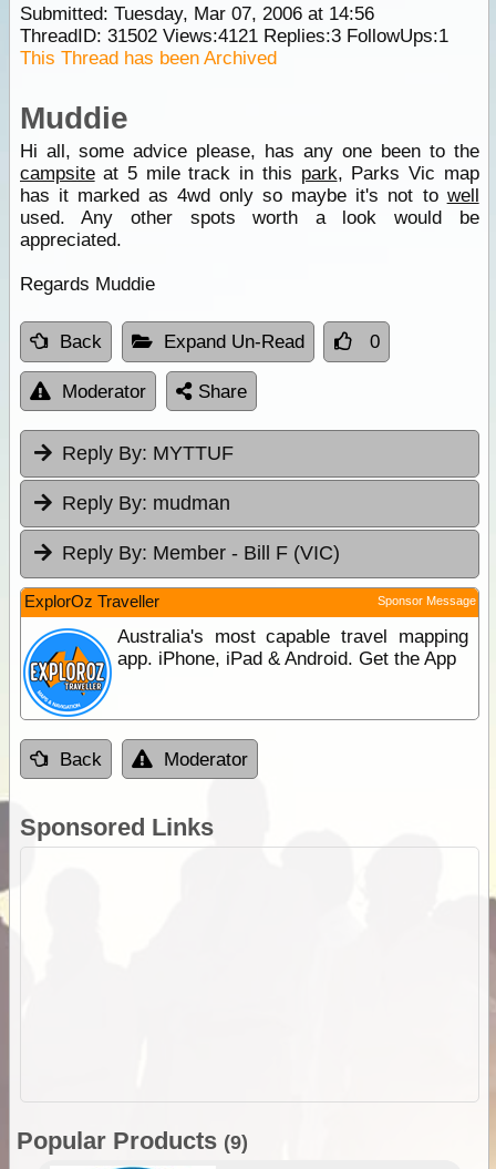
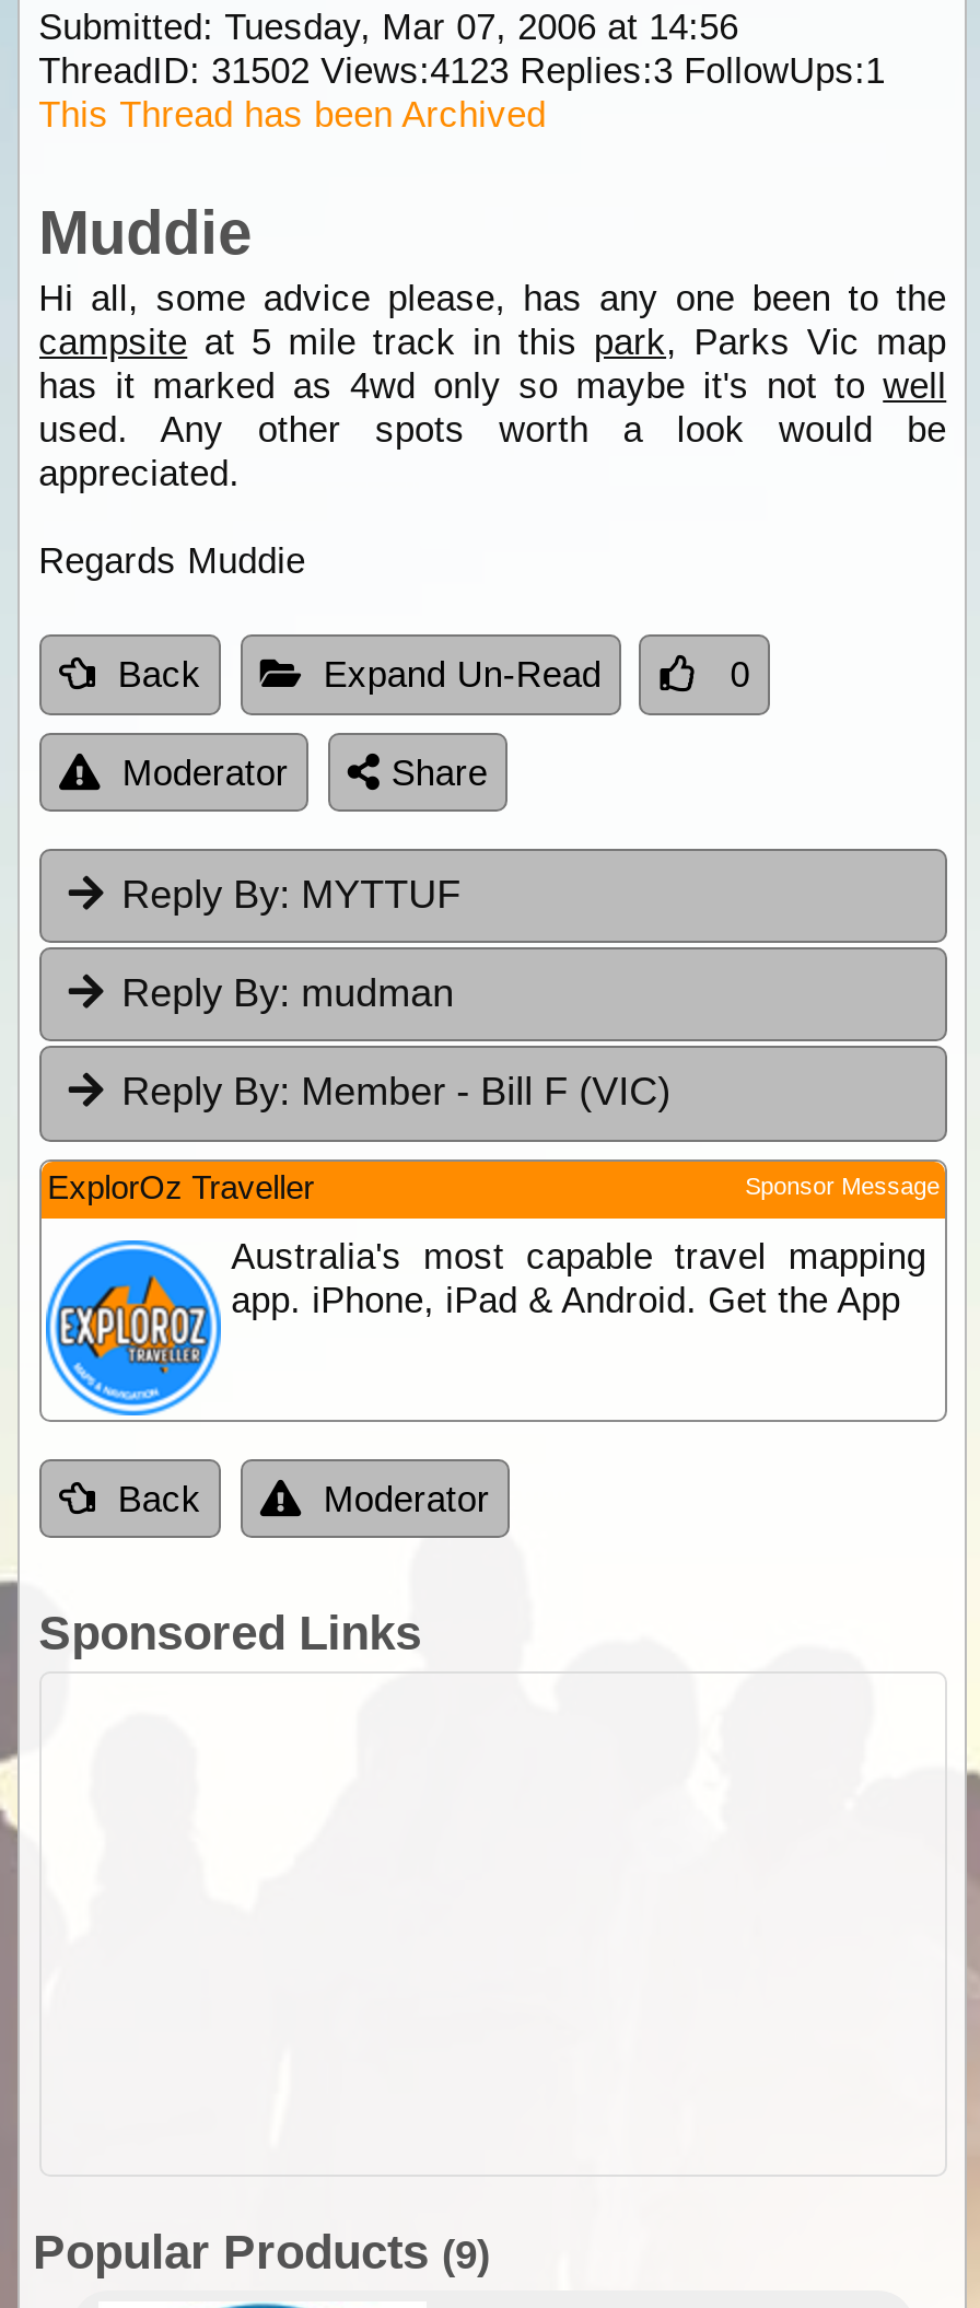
[19,25,448,46] ThreadID: 31502 Views:4121 Replies:3 FollowUps:1 -> [38,50,885,92] ThreadID: 31502 Views:4123 Replies:3 FollowUps:1

